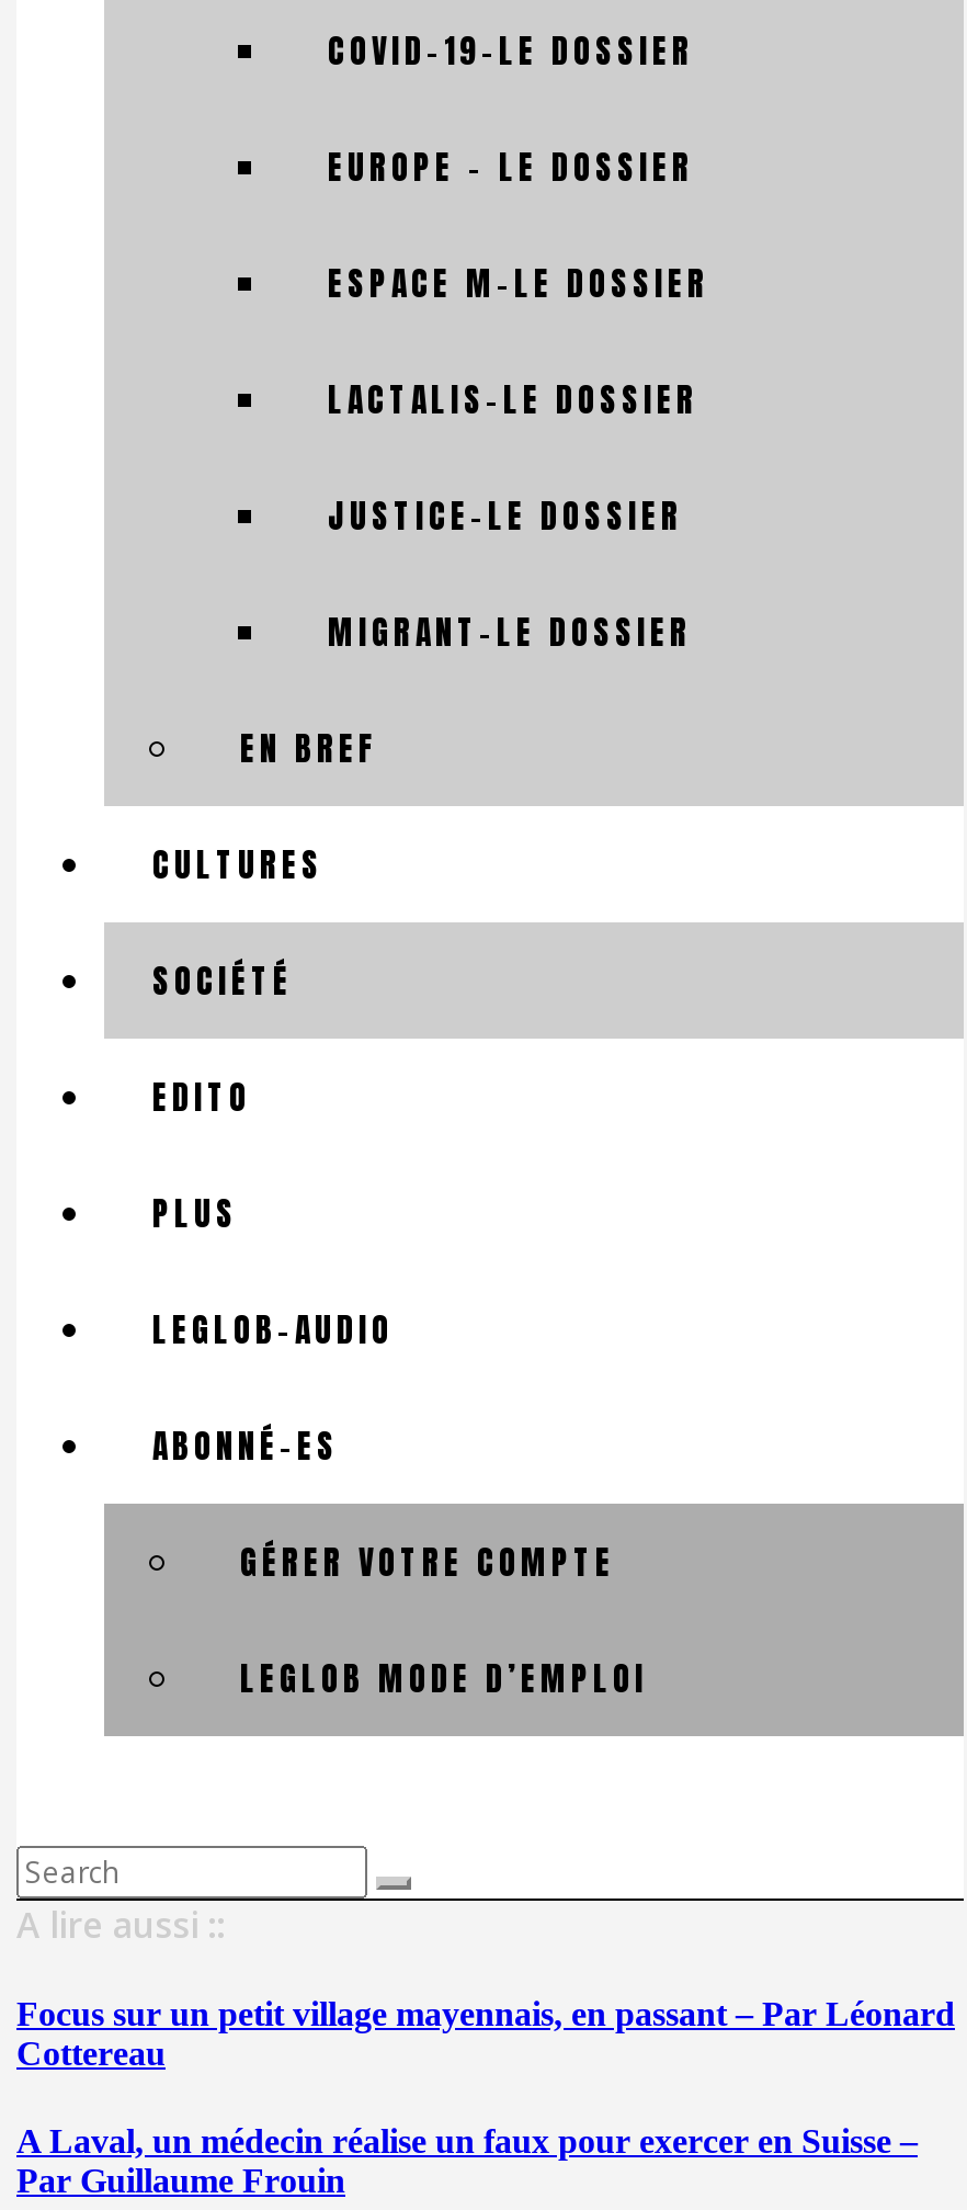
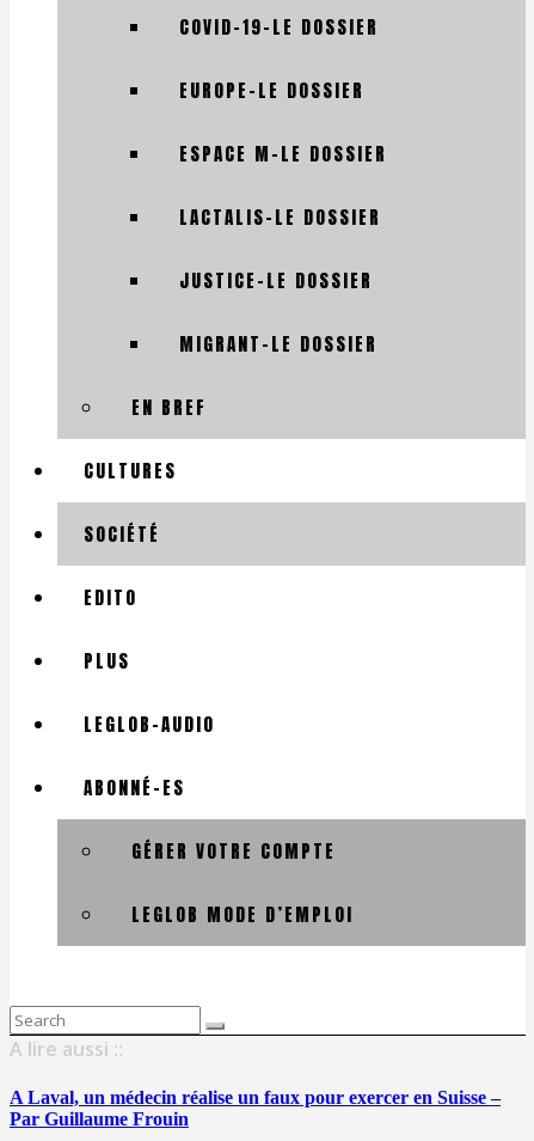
[328,141,694,192] EUROPE – LE DOSSIER -> [179,77,364,104] EUROPE-LE DOSSIER
[16,1996,955,2072] Focus sur un petit village mayennais, en passant – Par Léonard | Cottereau -> none

